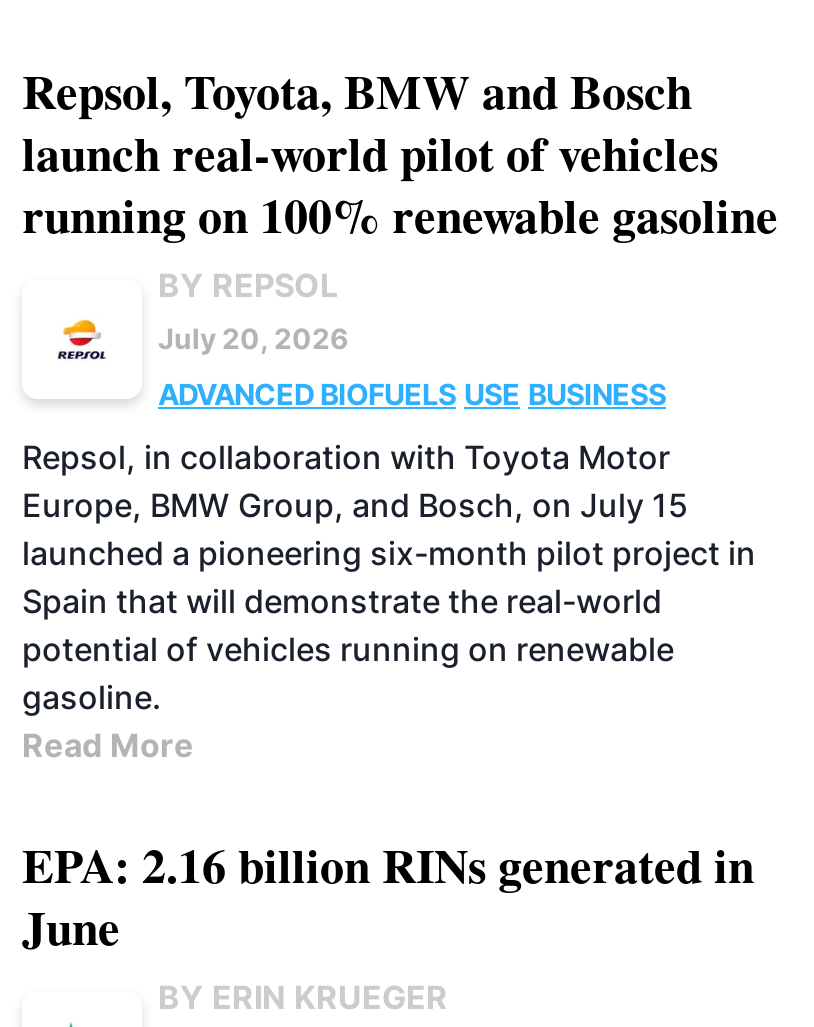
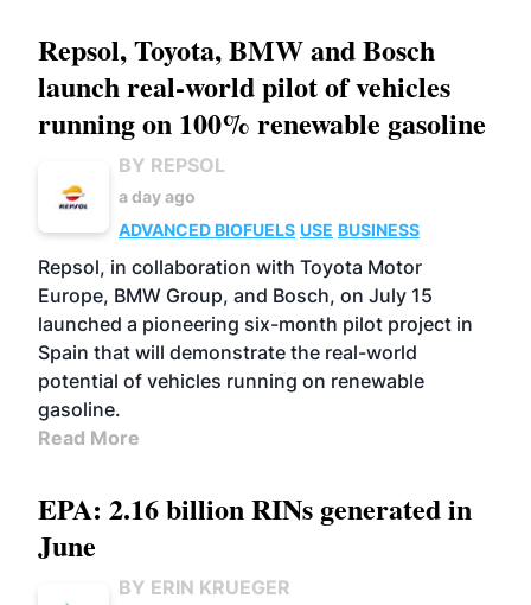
[158,321,348,355] July 20, 2026 -> [119,186,196,206] a day ago

